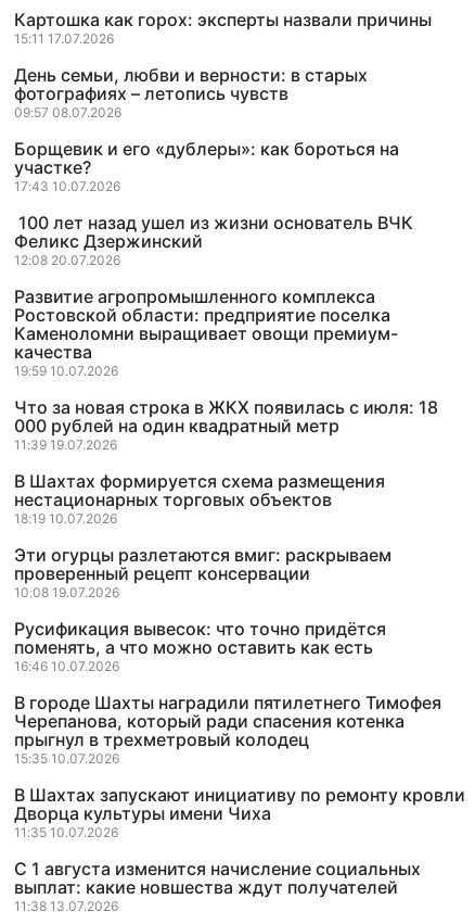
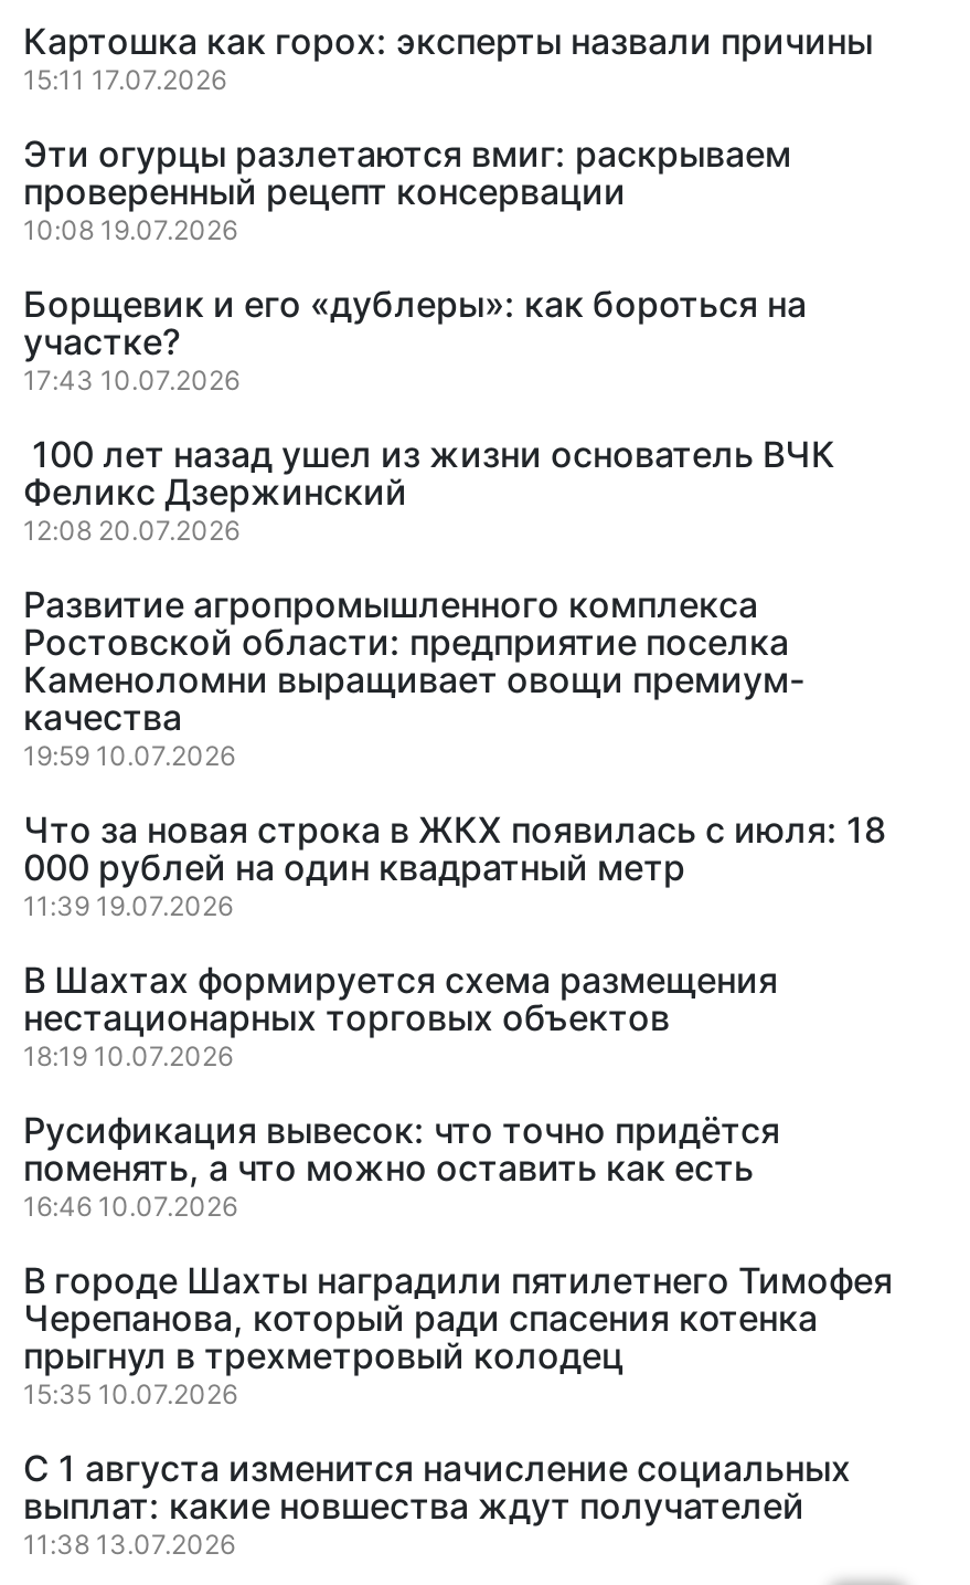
[14,64,368,121] День семьи, любви и верности: в старых | фотографиях – летопись чувств | 09:57 08.07.2026 -> none
moved [14,544,391,600] -> [23,131,791,246]: Эти огурцы разлетаются вмиг: раскрываем | проверенный рецепт консервации | 10:08 19.07.2026
[14,784,465,840] В Шахтах запускают инициативу по ремонту кровли | Дворца культуры имени Чиха | 11:35 10.07.2026 -> none

